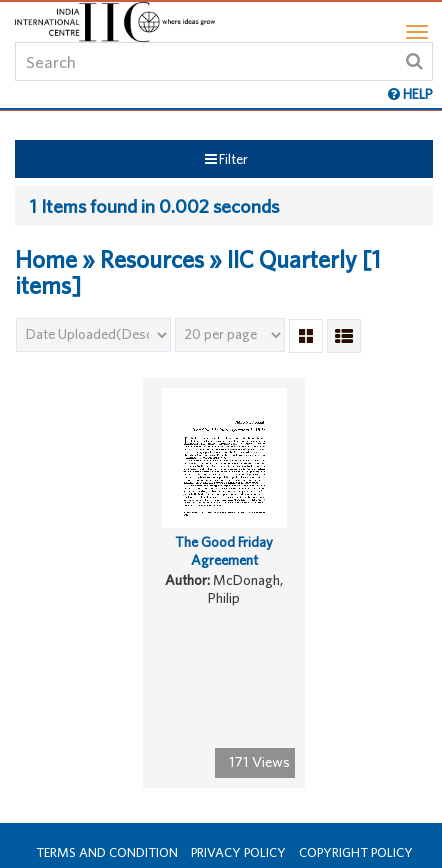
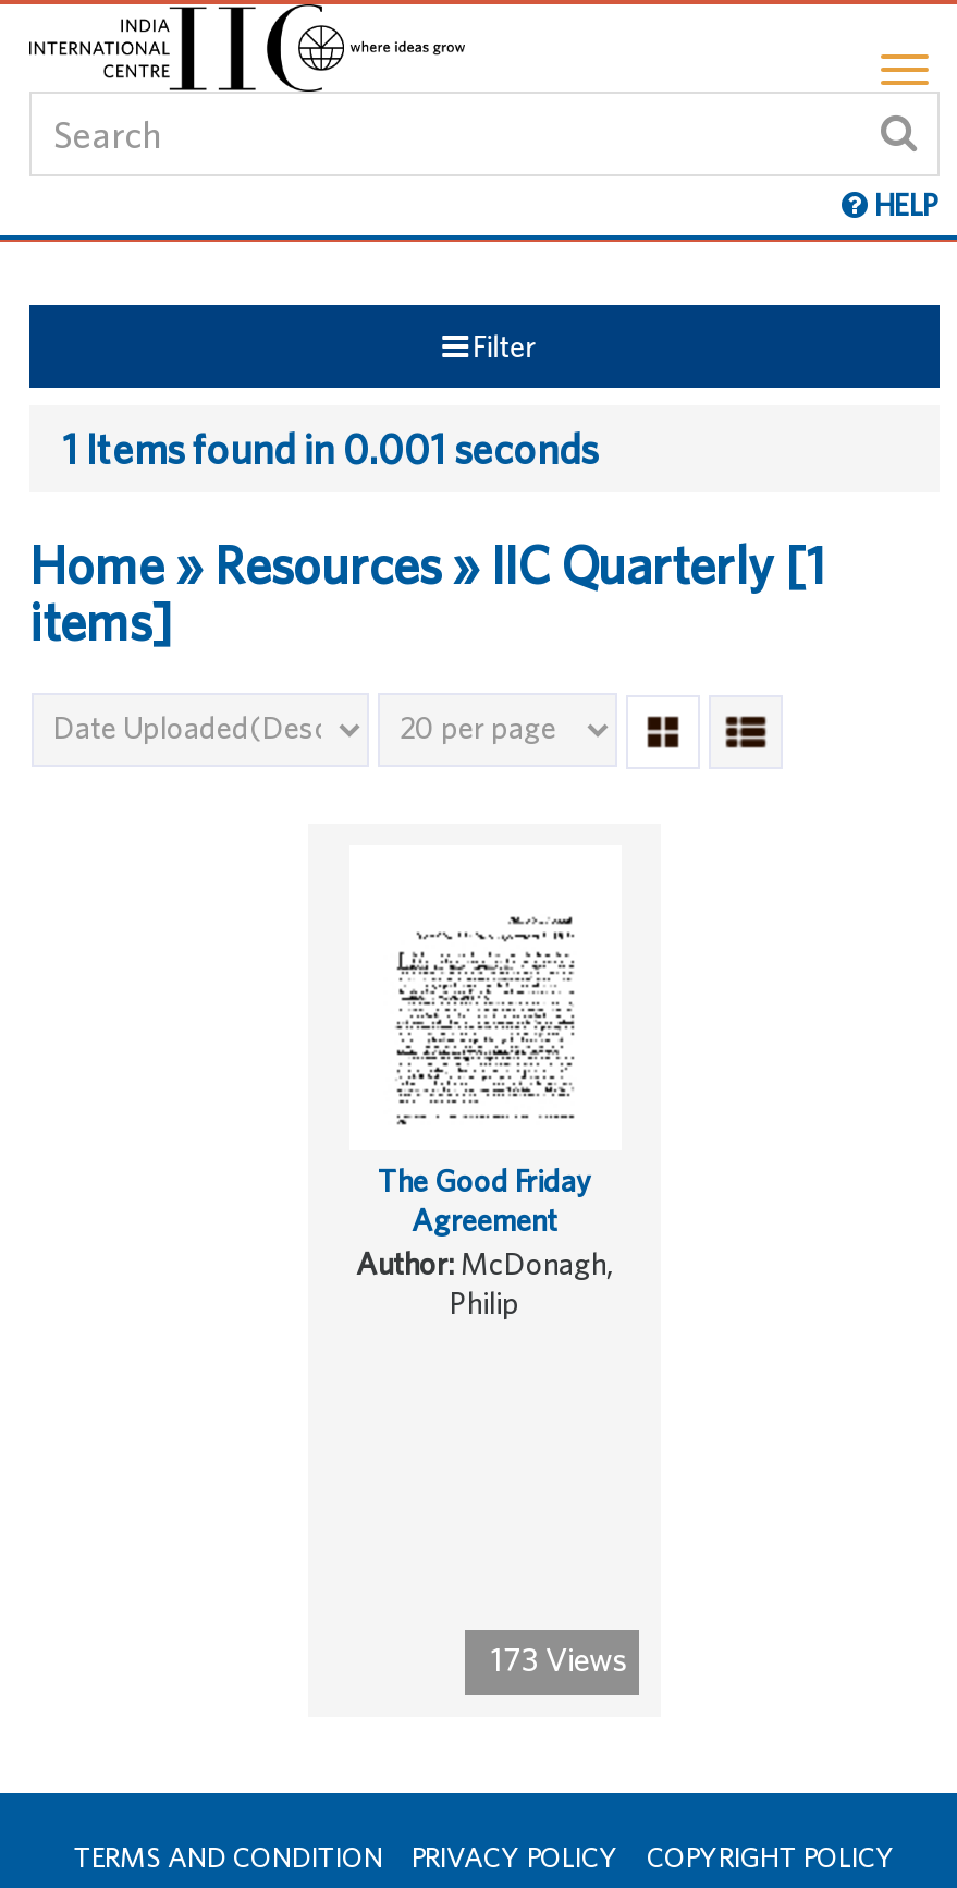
[30,195,279,217] 1 Items found in 0.002 seconds -> [62,425,598,473] 1 Items found in 0.001 seconds
[229,753,290,770] 171 Views -> [491,1641,628,1678] 173 Views

